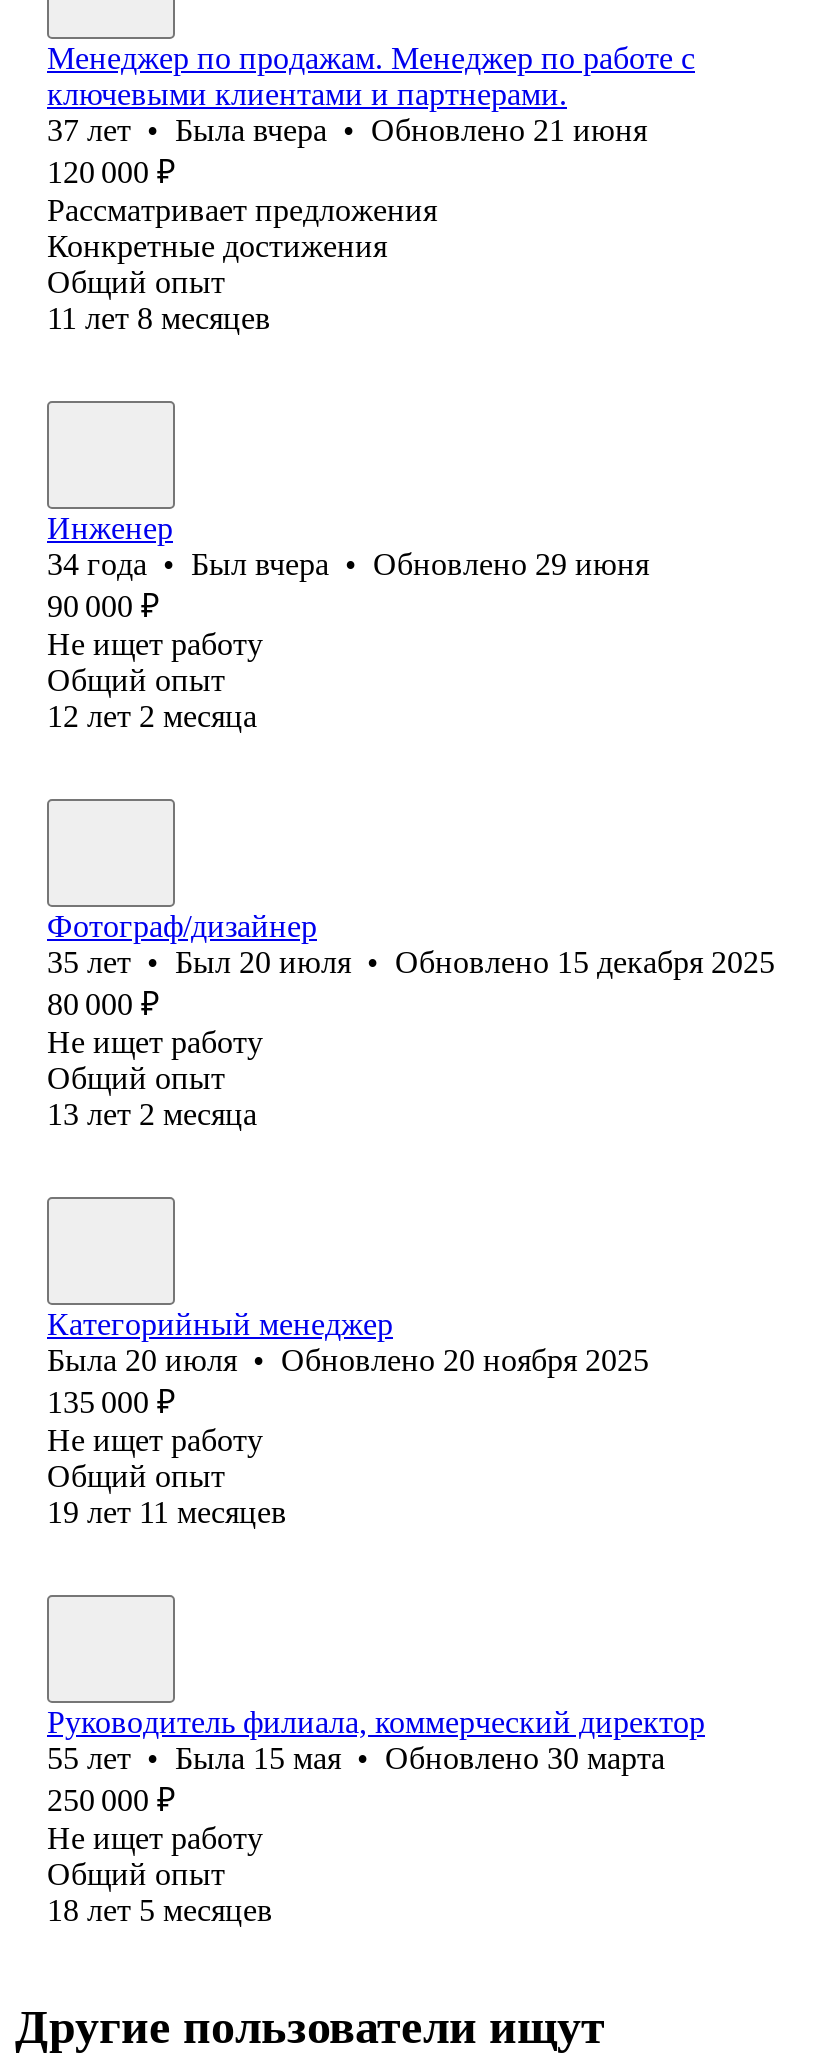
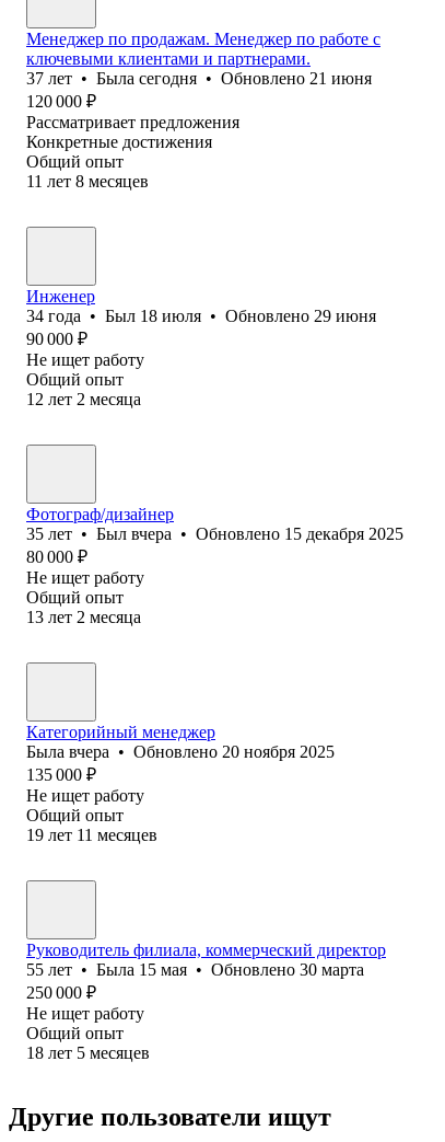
[47,113,647,147] 37 лет • Была вчера • Обновлено 21 июня -> [26,69,372,87] 37 лет • Была сегодня • Обновлено 21 июня
[47,547,649,581] 34 года • Был вчера • Обновлено 29 июня -> [26,306,376,325] 34 года • Был 18 июля • Обновлено 29 июня
[47,945,775,979] 35 лет • Был 20 июля • Обновлено 15 декабря 2025 -> [26,524,403,543] 35 лет • Был вчера • Обновлено 15 декабря 2025
[47,1343,649,1377] Была 20 июля • Обновлено 20 ноября 2025 -> [26,742,335,761] Была вчера • Обновлено 20 ноября 2025

